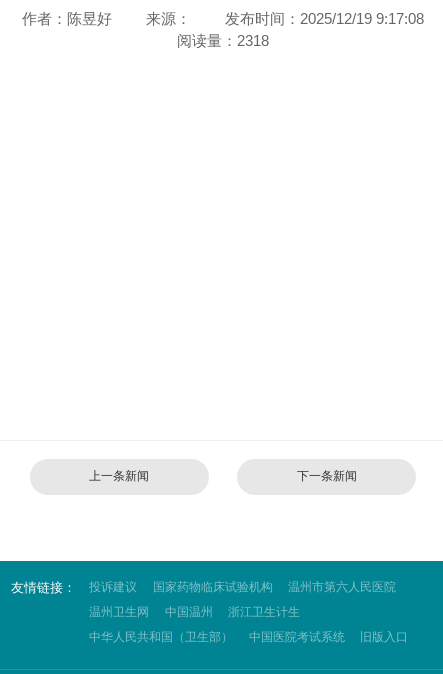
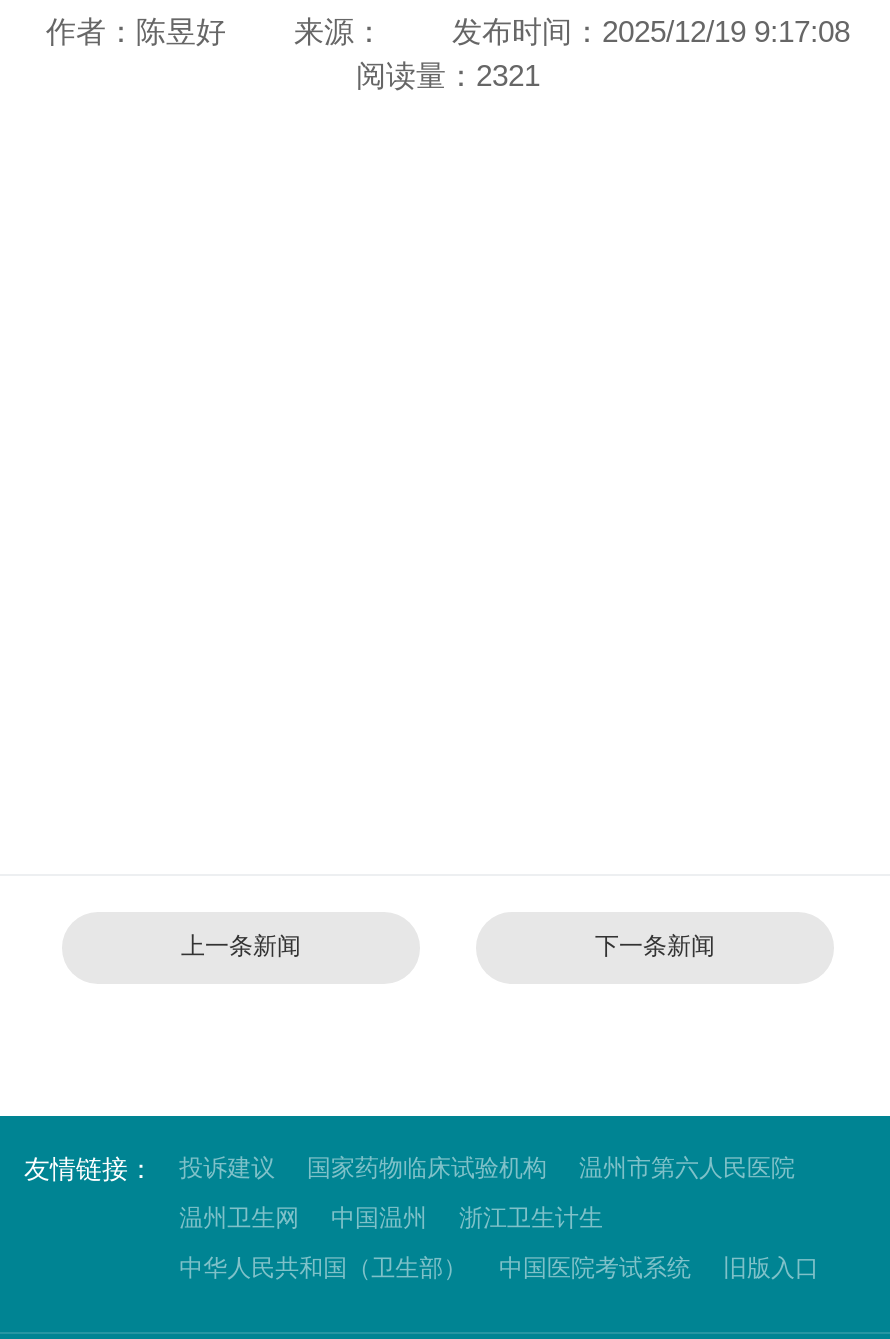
[177,32,269,49] 阅读量：2318 -> [356,59,540,93] 阅读量：2321

